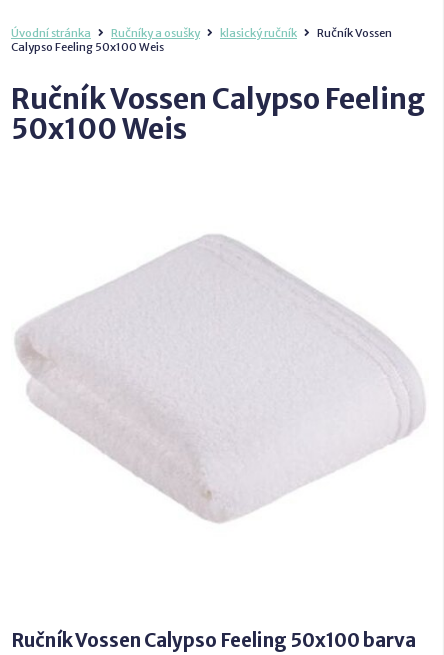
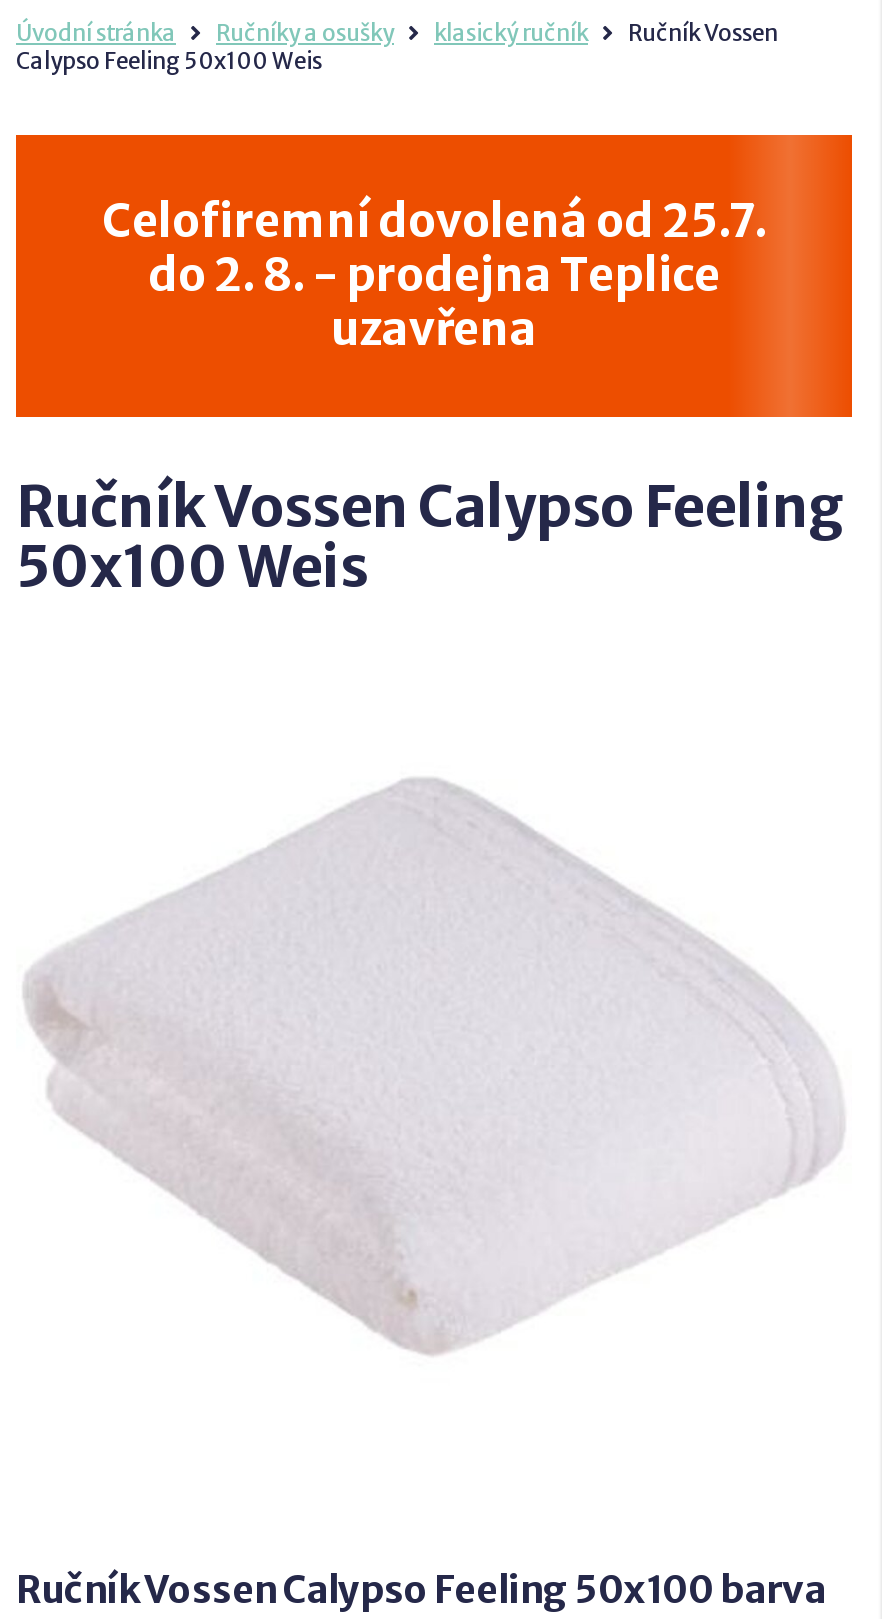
none -> [14,133,854,419] [image] | Celofiremní dovolená od 25.7. | do 2. 8. - prodejna Teplice | uzavřena

